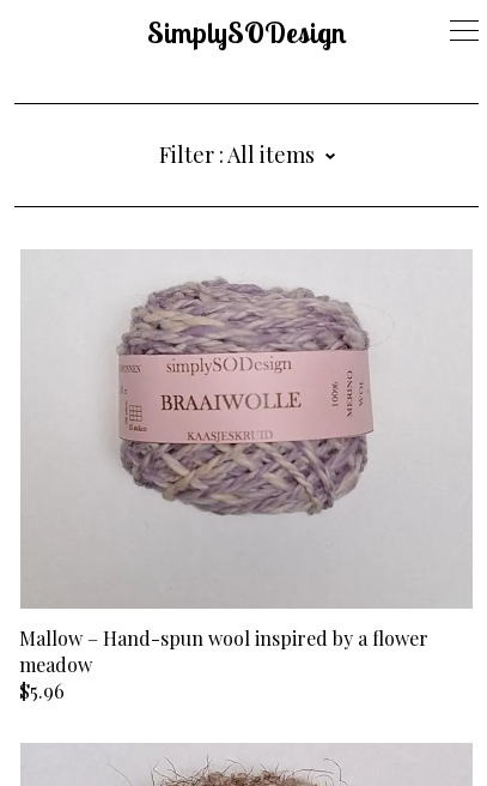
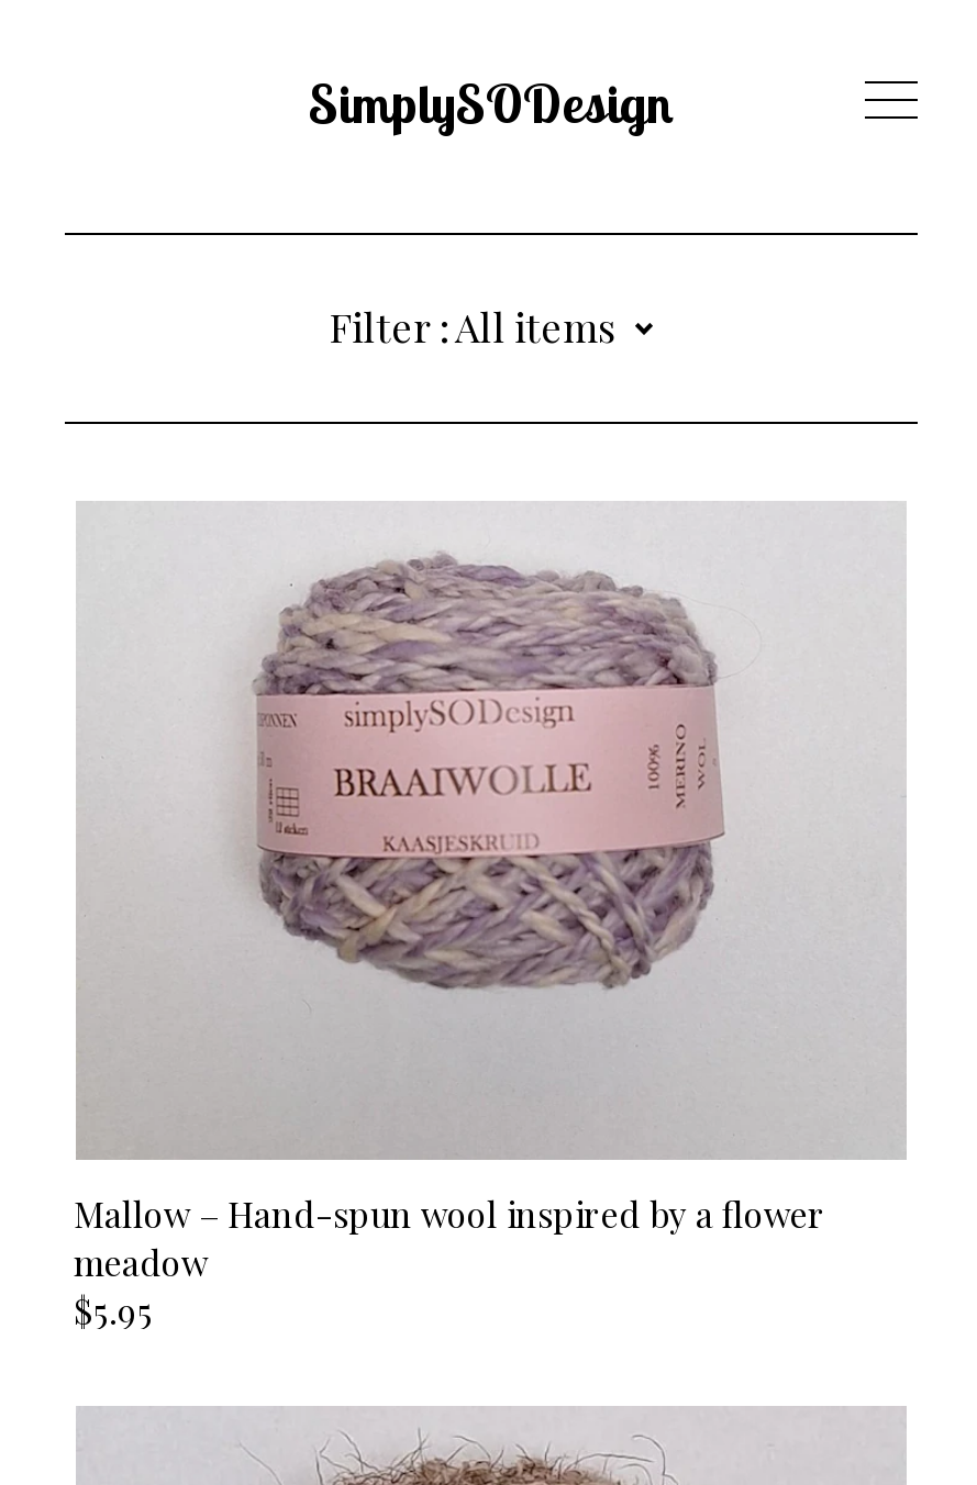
[19,678,65,704] $5.96 -> [74,1288,153,1334] $5.95

